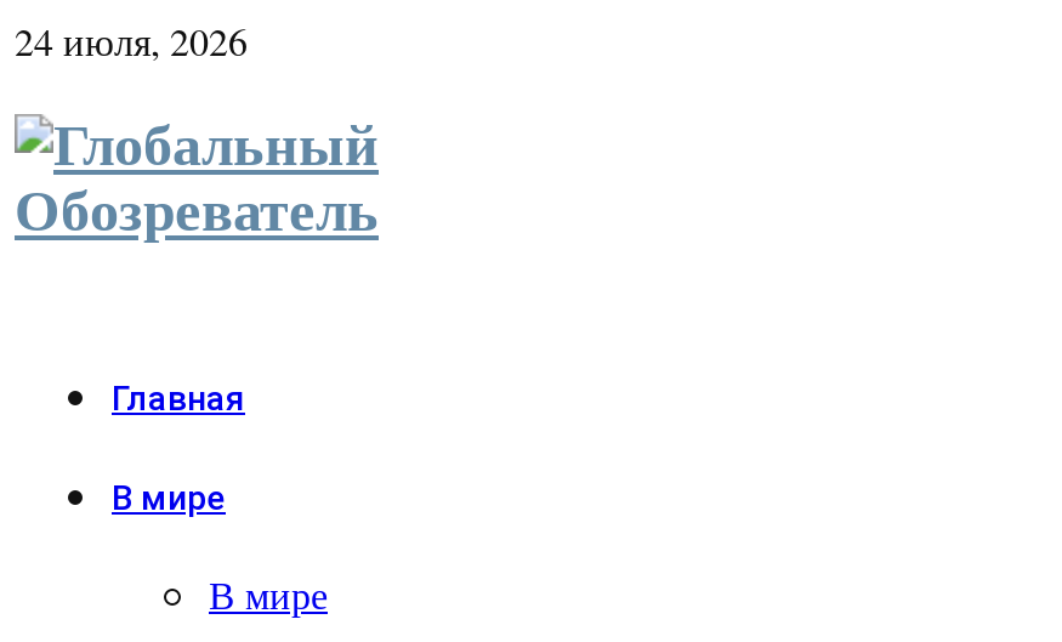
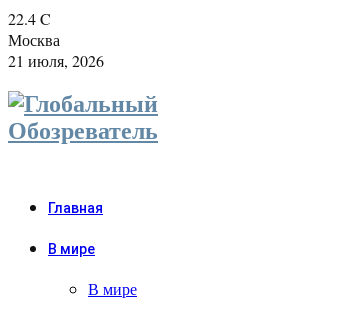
[15,15,248,66] 24 июля, 2026 -> [8,8,104,71] 22.4 C | Москва | 21 июля, 2026

